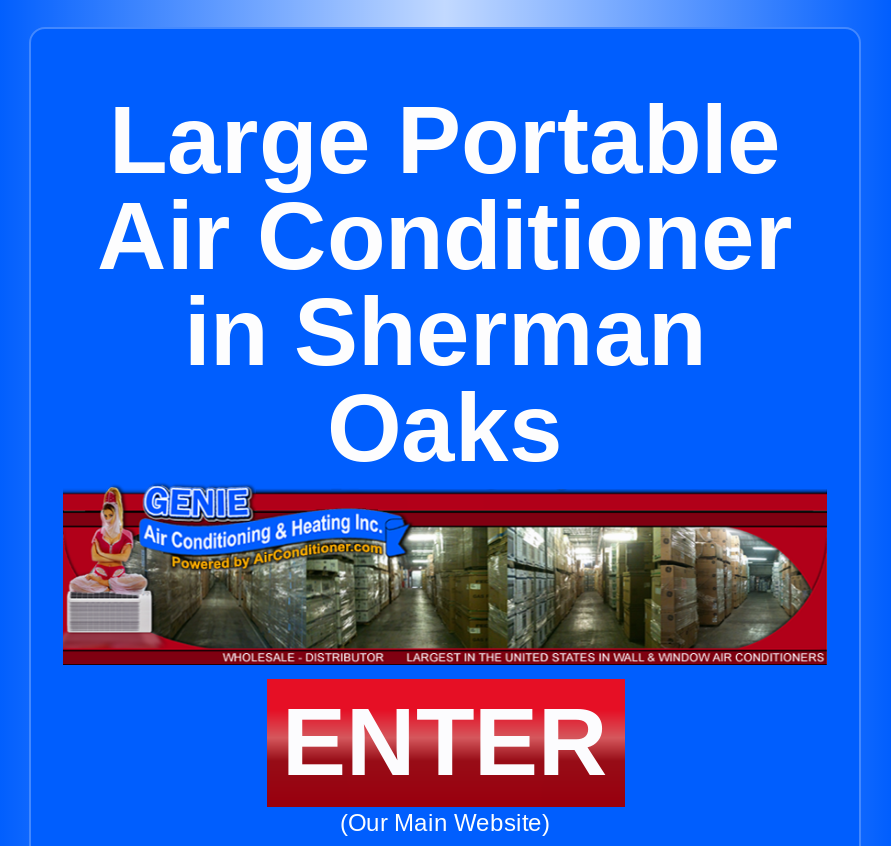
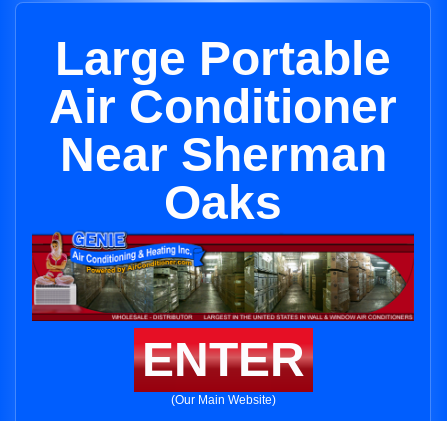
[184,279,706,385] in Sherman -> [59,128,386,181] Near Sherman

